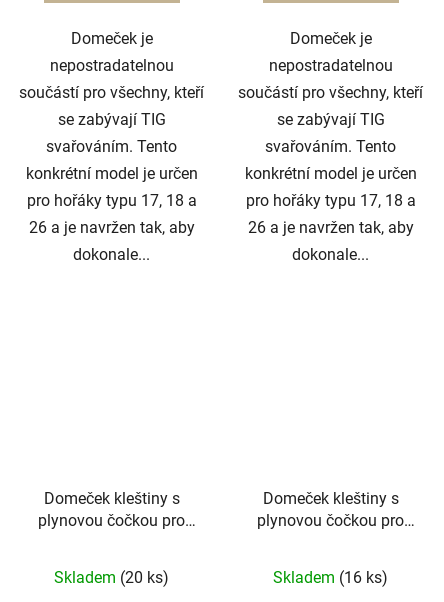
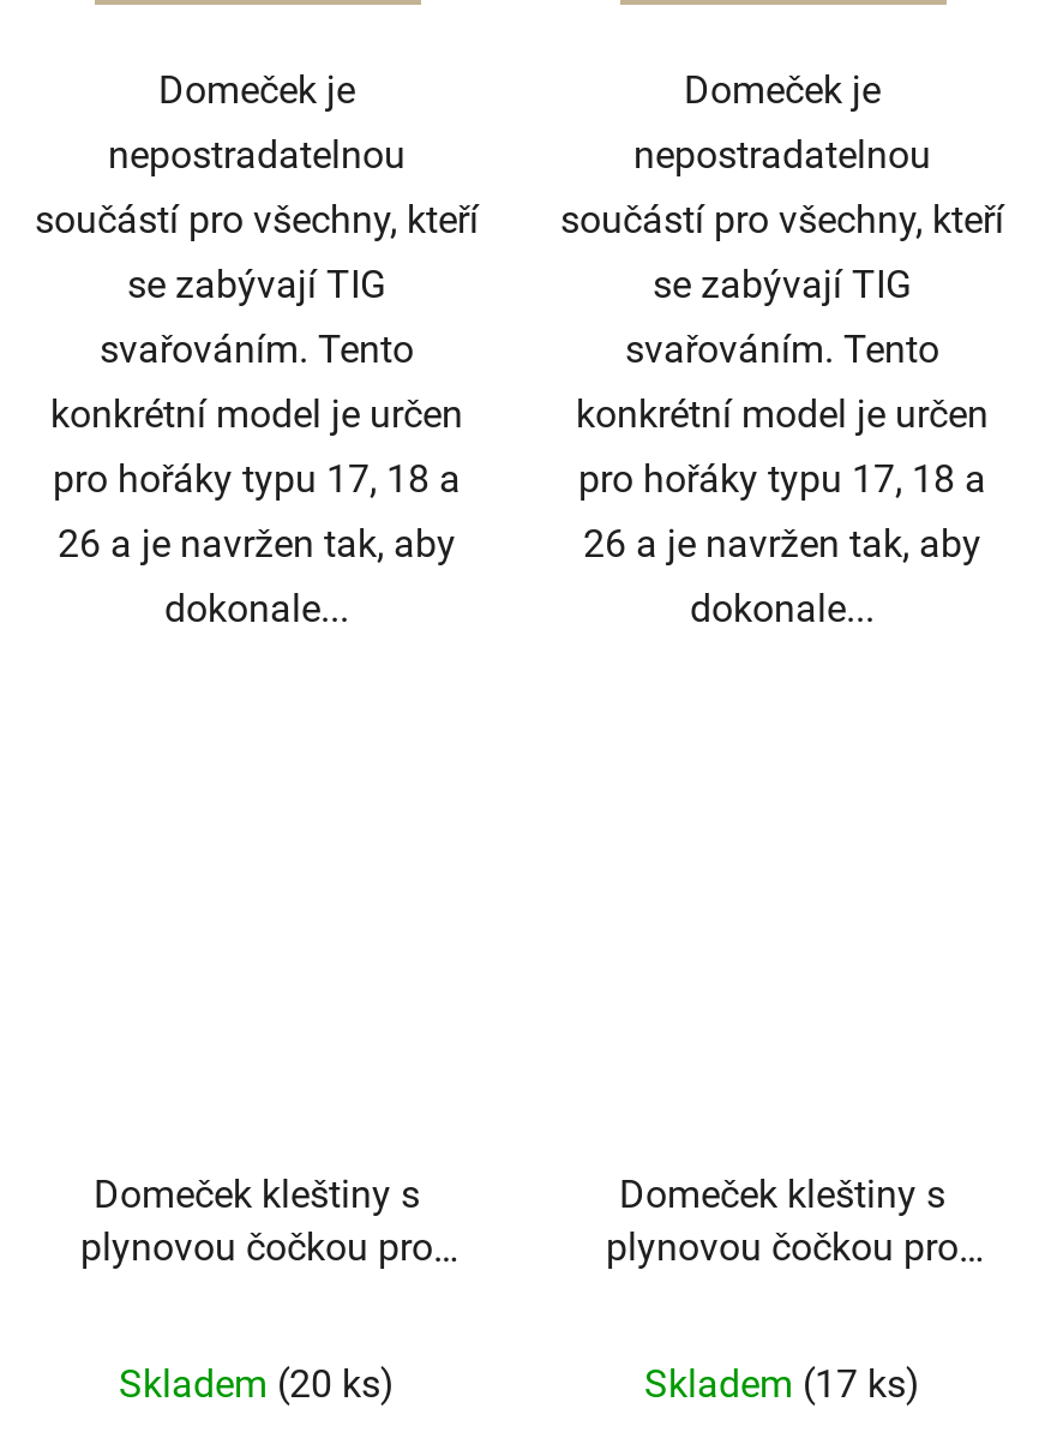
[273,568,388,587] Skladem (16 ks) -> [644,1362,920,1408] Skladem (17 ks)

